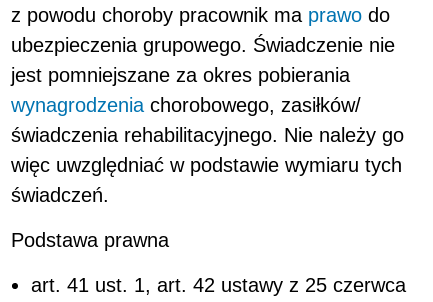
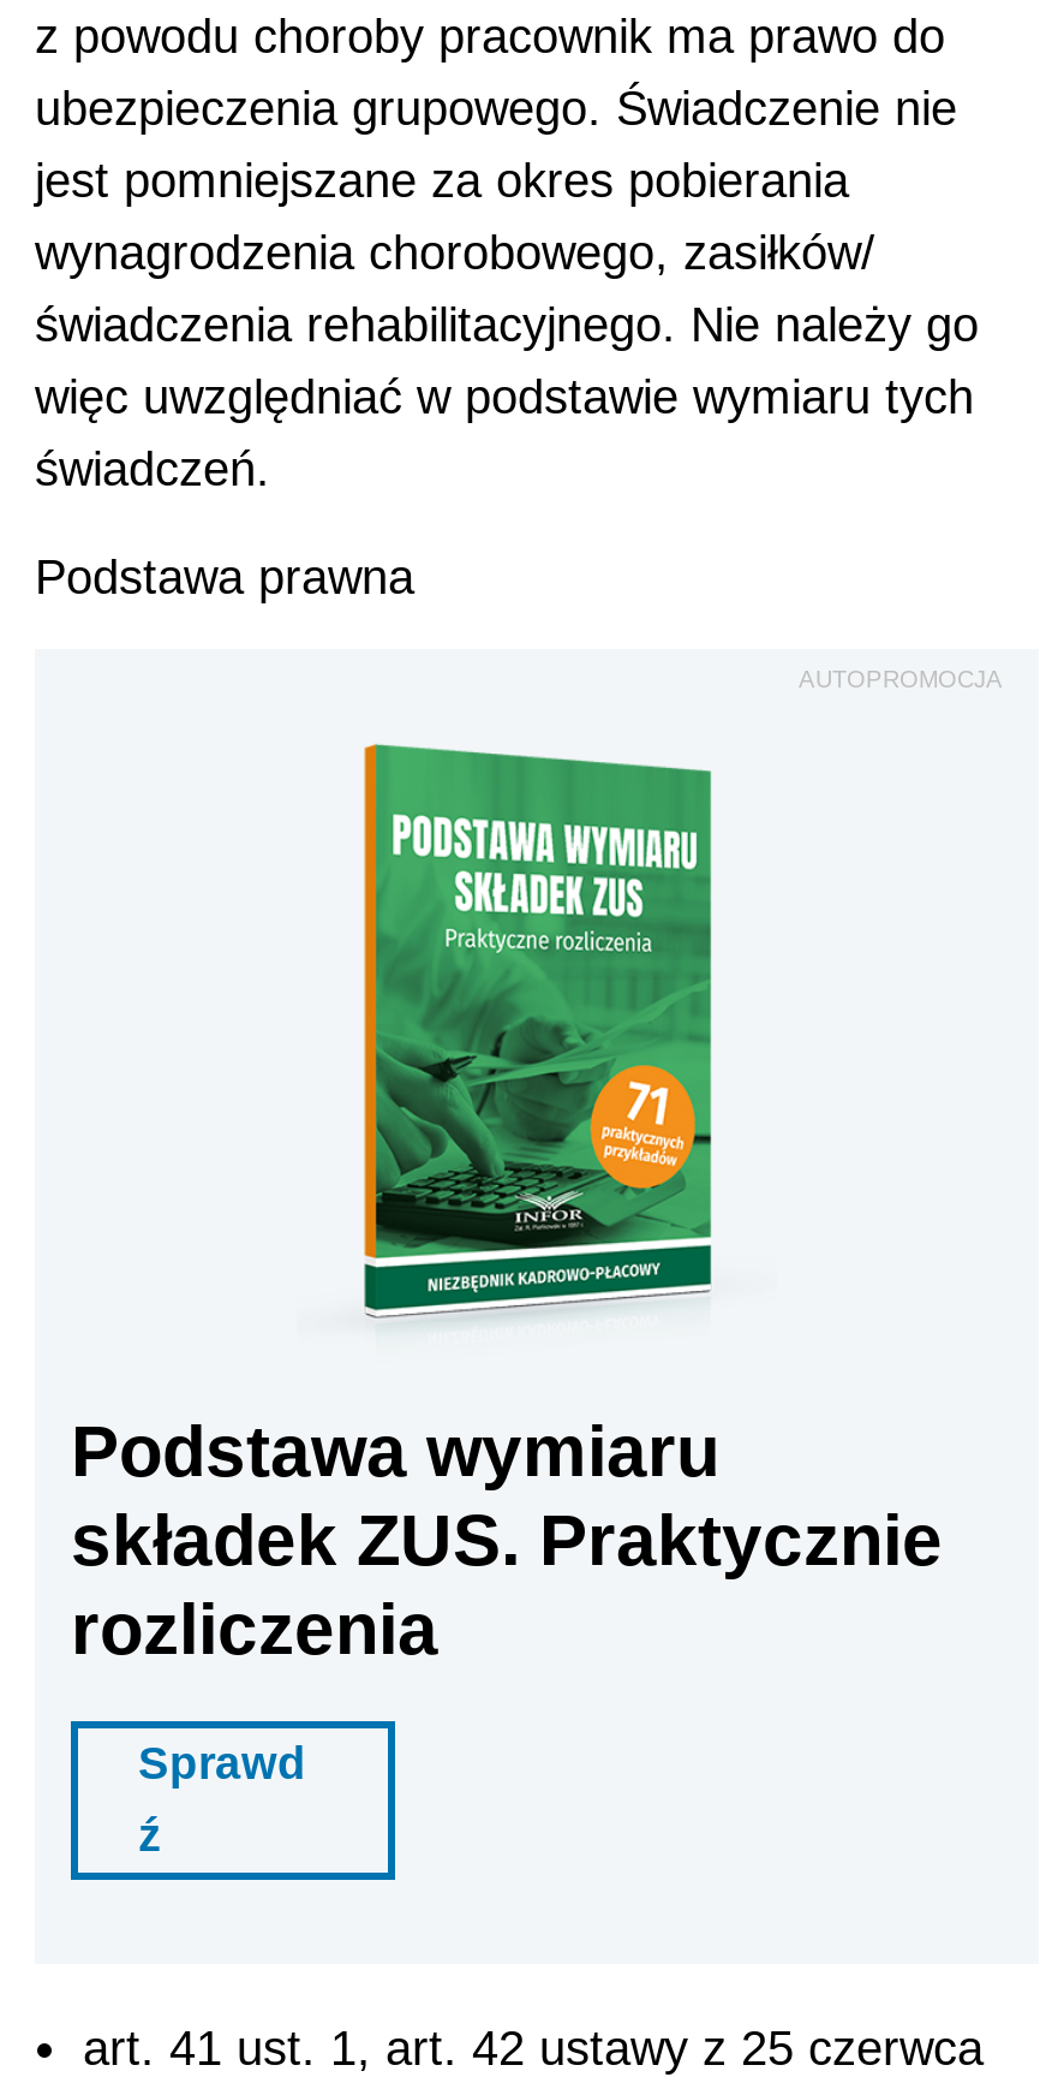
none -> [71,740,943,1862] [image] | Podstawa wymiaru | składek ZUS. Praktycznie | rozliczenia | Sprawd | ź
none -> [799,667,1003,694] AUTOPROMOCJA

